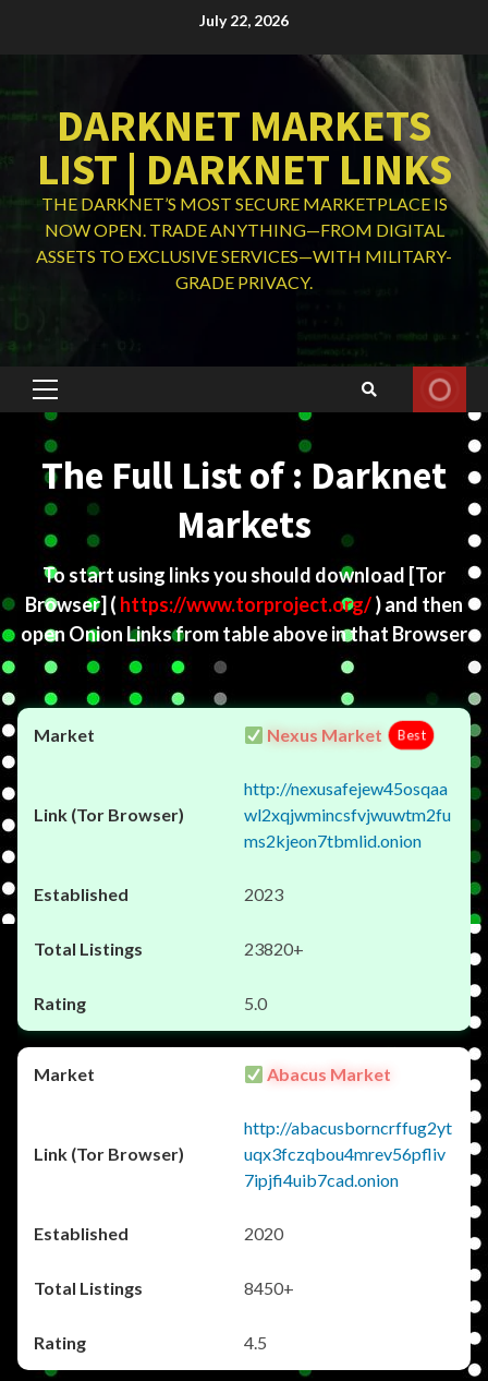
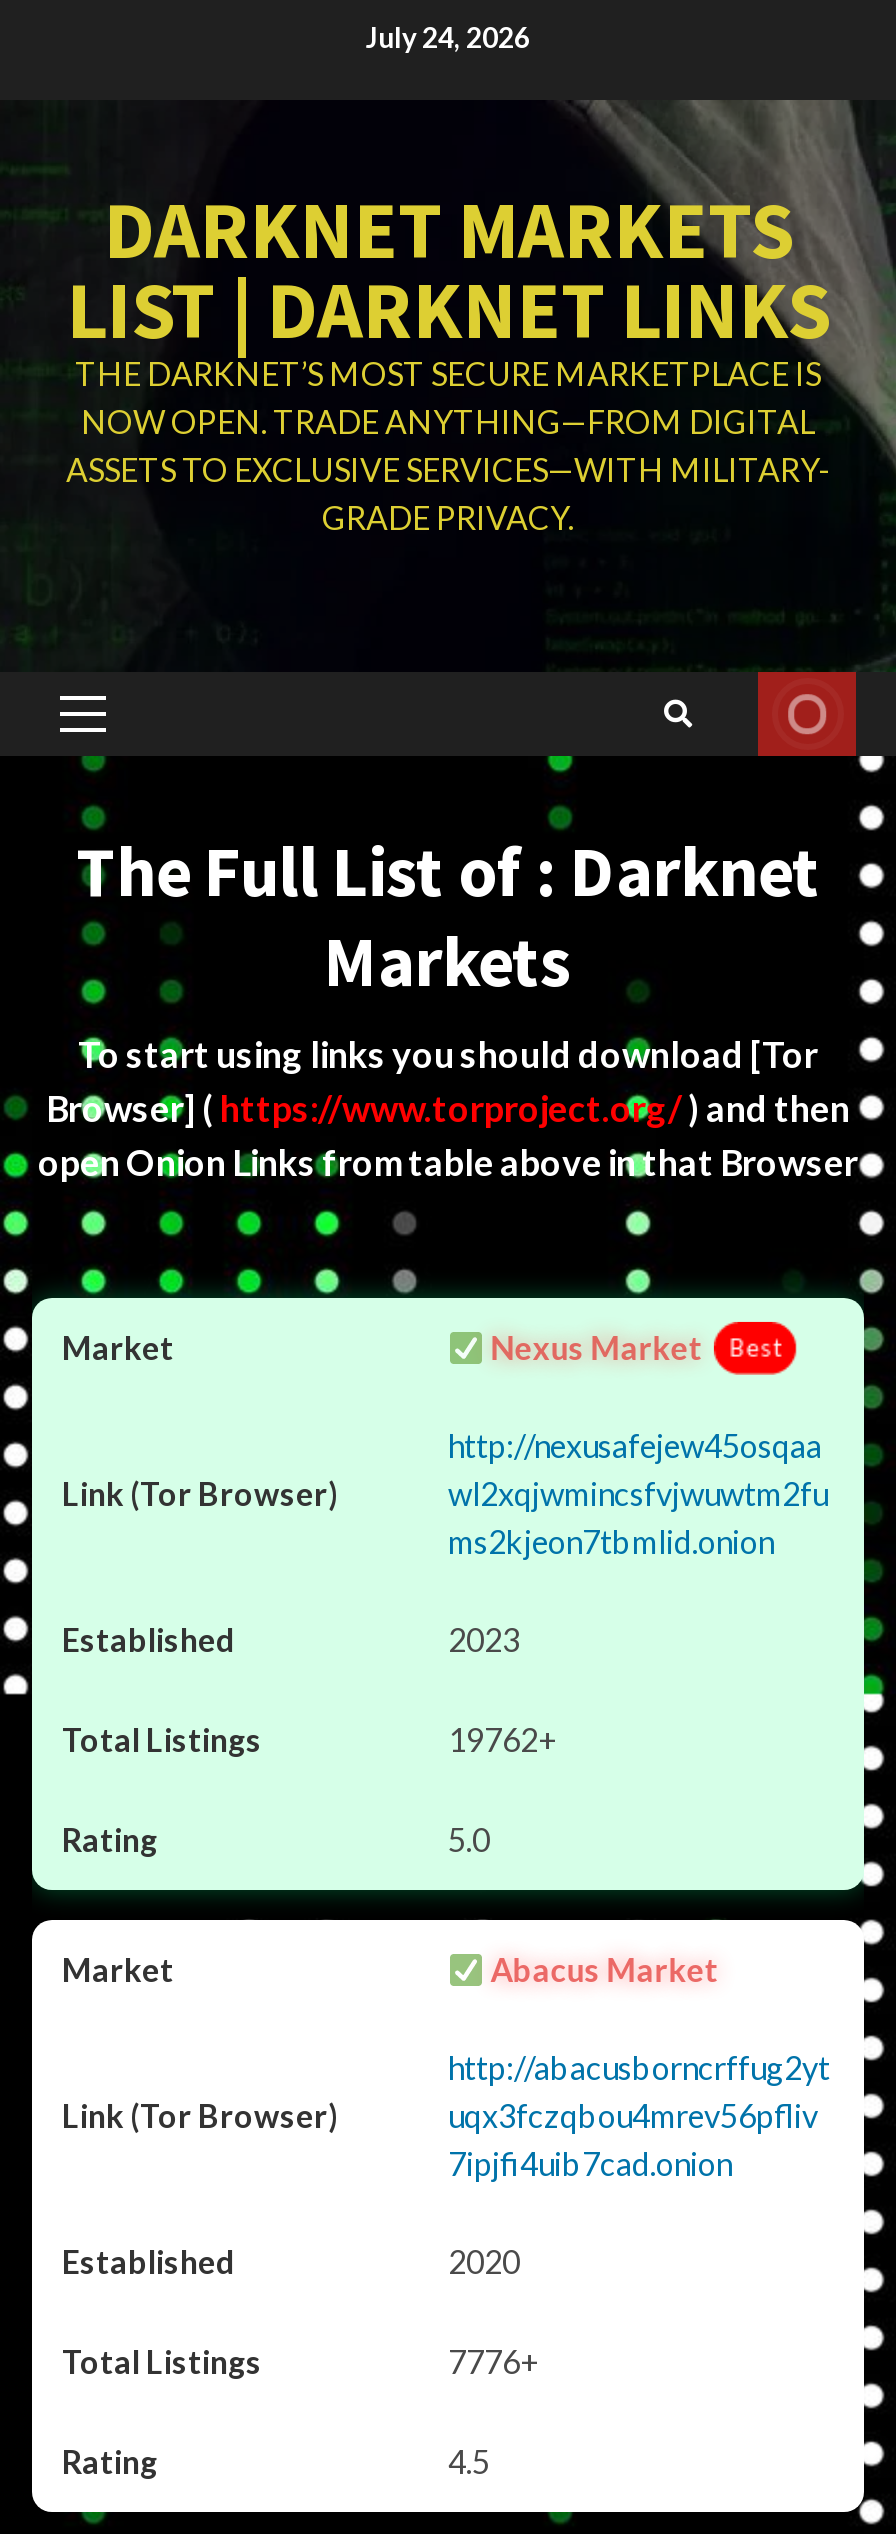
[199,10,289,29] July 22, 2026 -> [366,19,530,53] July 24, 2026
[244,938,304,959] 23820+ -> [448,1720,558,1758] 19762+
[244,1277,294,1298] 8450+ -> [448,2342,540,2380] 7776+

